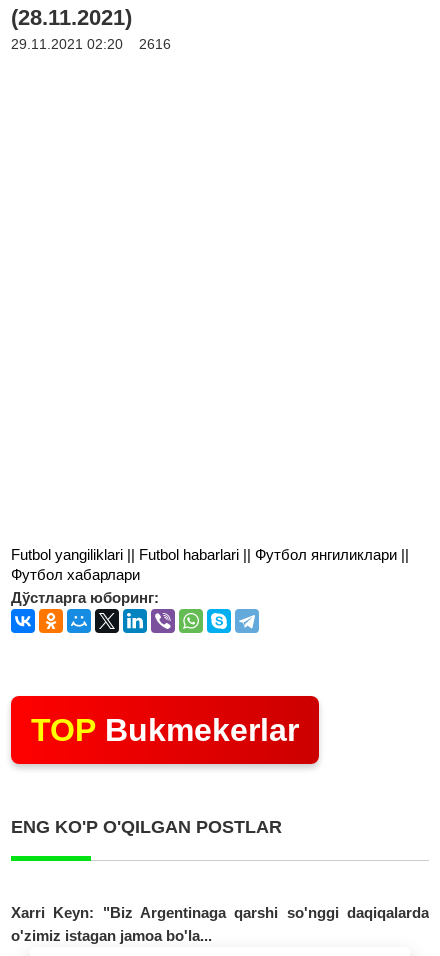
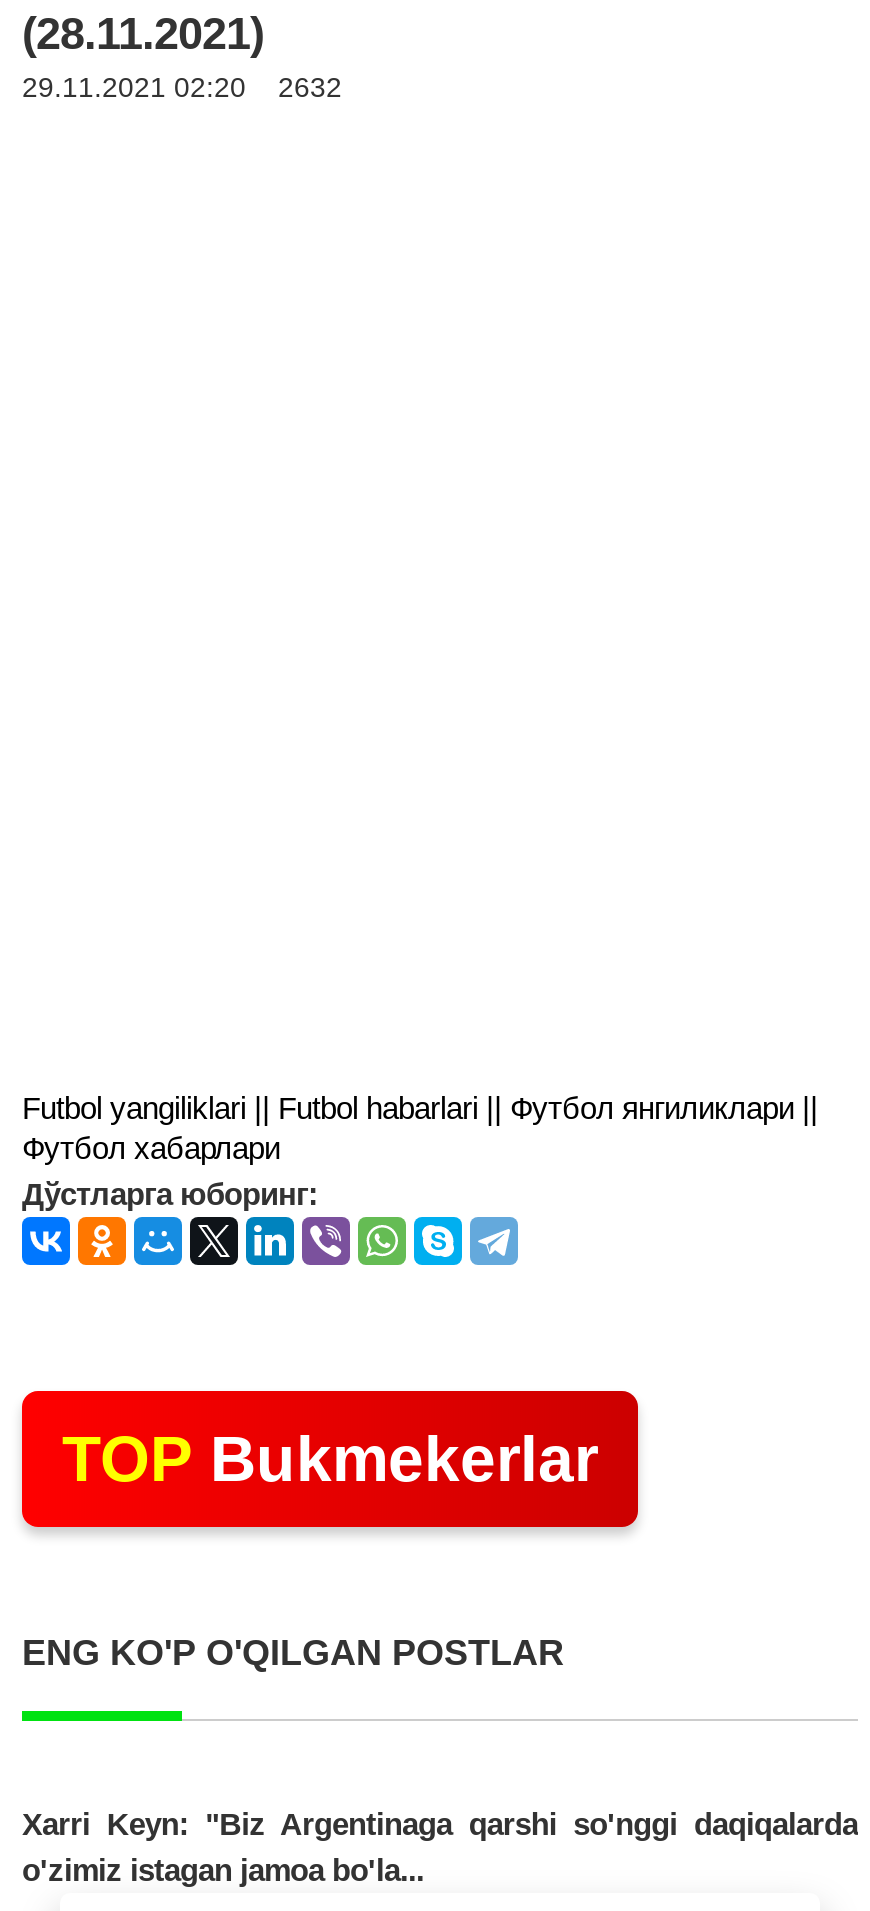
[11,36,171,52] 29.11.2021 02:20 2616 -> [22,71,342,103] 29.11.2021 02:20 2632

